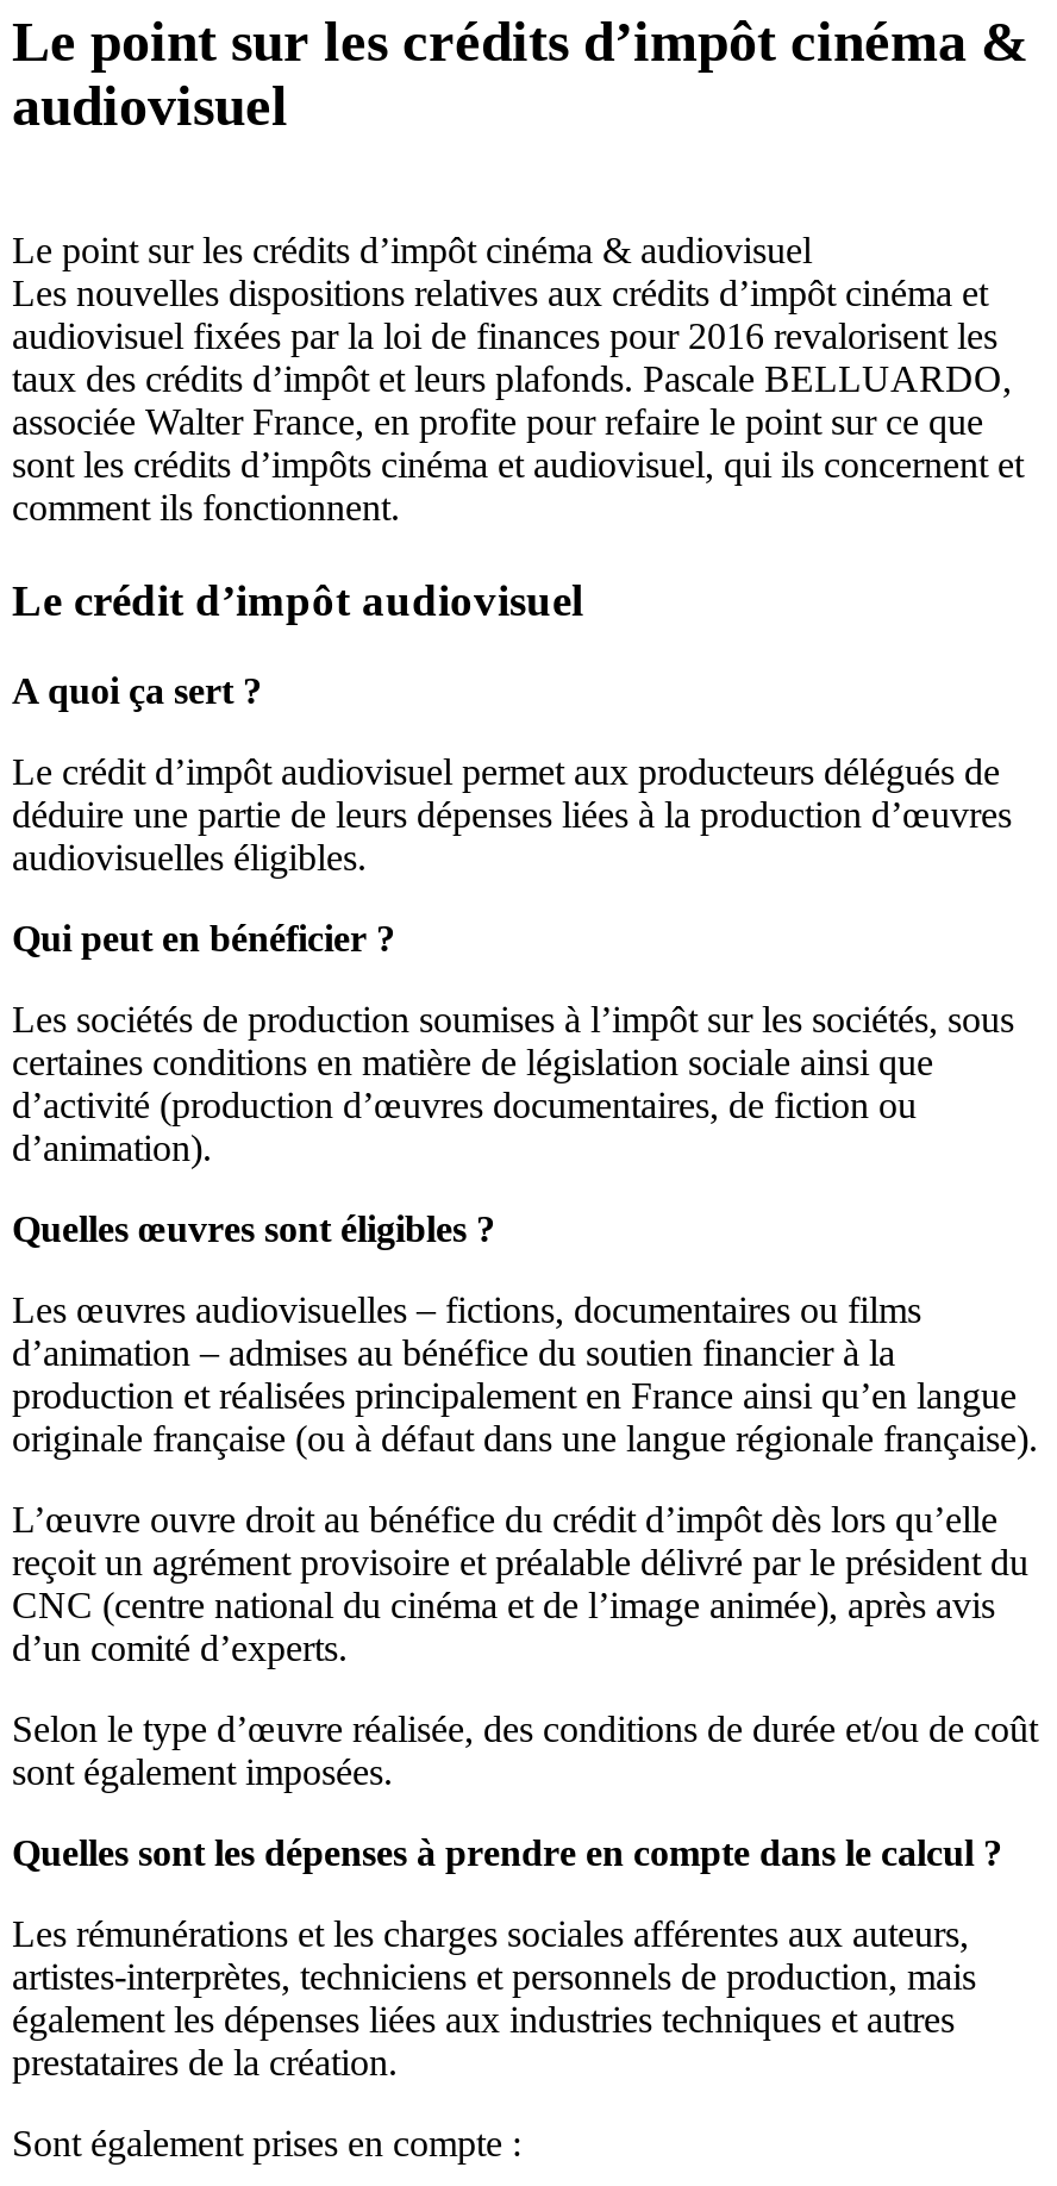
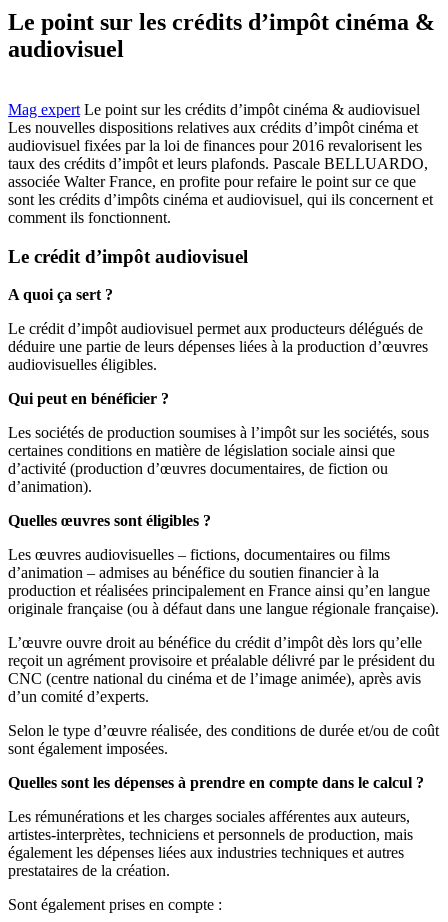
[12,229,812,270] Le point sur les crédits d’impôt cinéma & audiovisuel -> [8,101,420,118] Mag expert Le point sur les crédits d’impôt cinéma & audiovisuel

